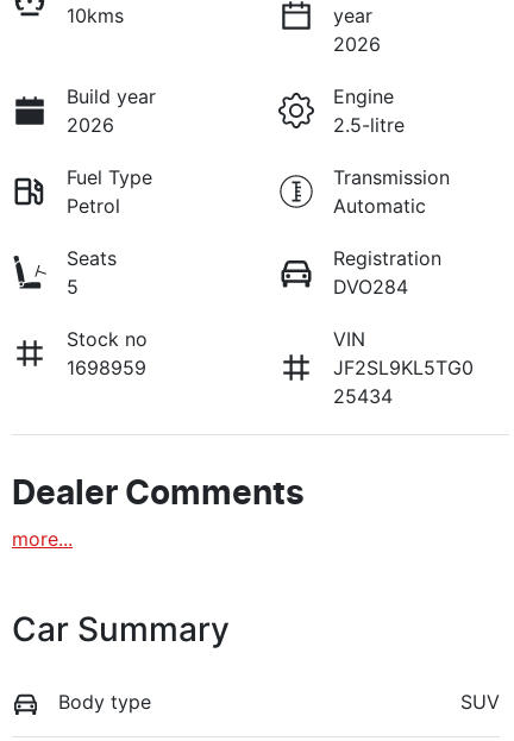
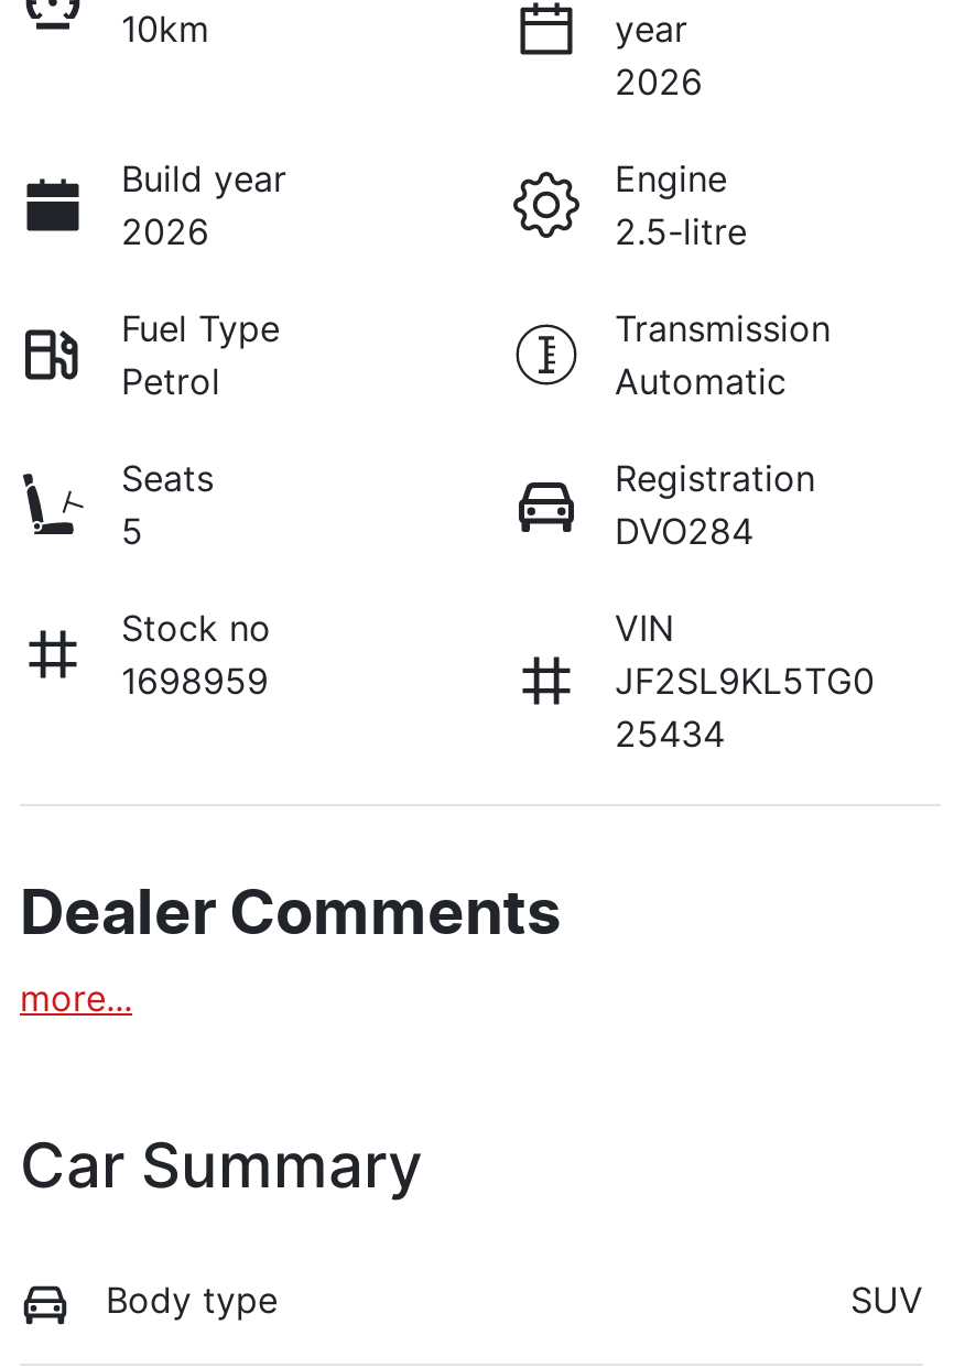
[67,3,124,27] 10kms -> [121,6,209,50] 10km

